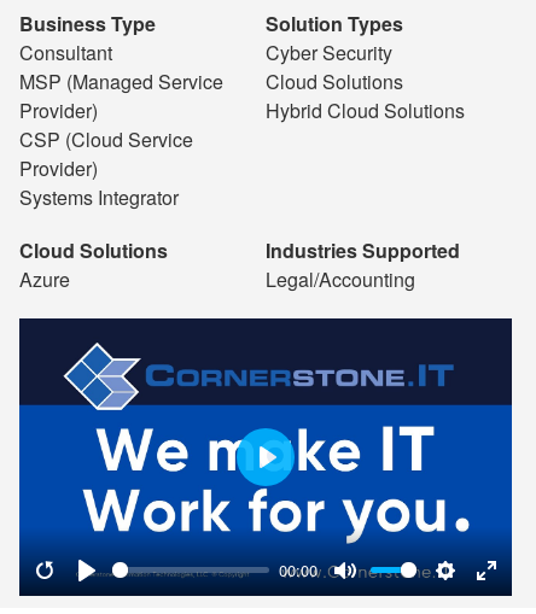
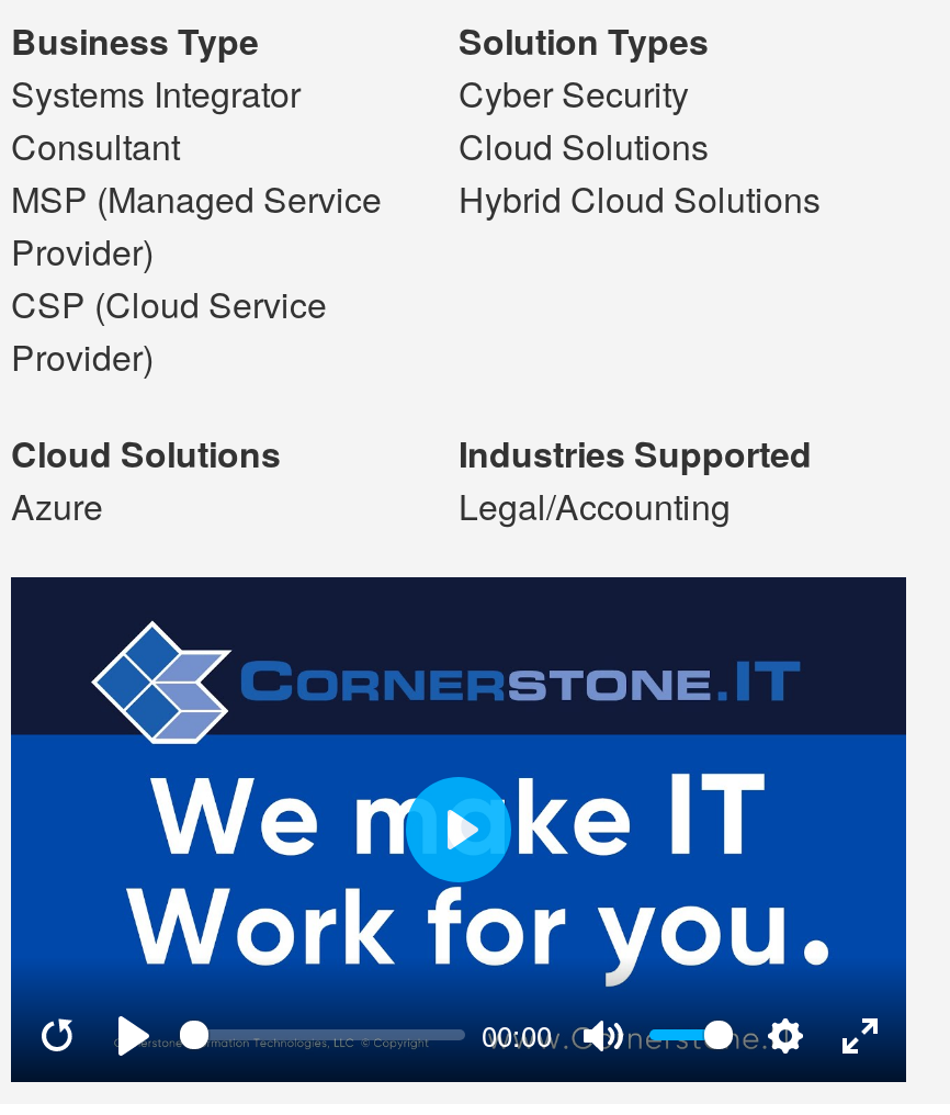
moved [19,39,223,182] -> [11,121,382,382]: Consultant | MSP (Managed Service | Provider) | CSP (Cloud Service | Provider)
moved [19,183,179,211] -> [11,68,301,119]: Systems Integrator

